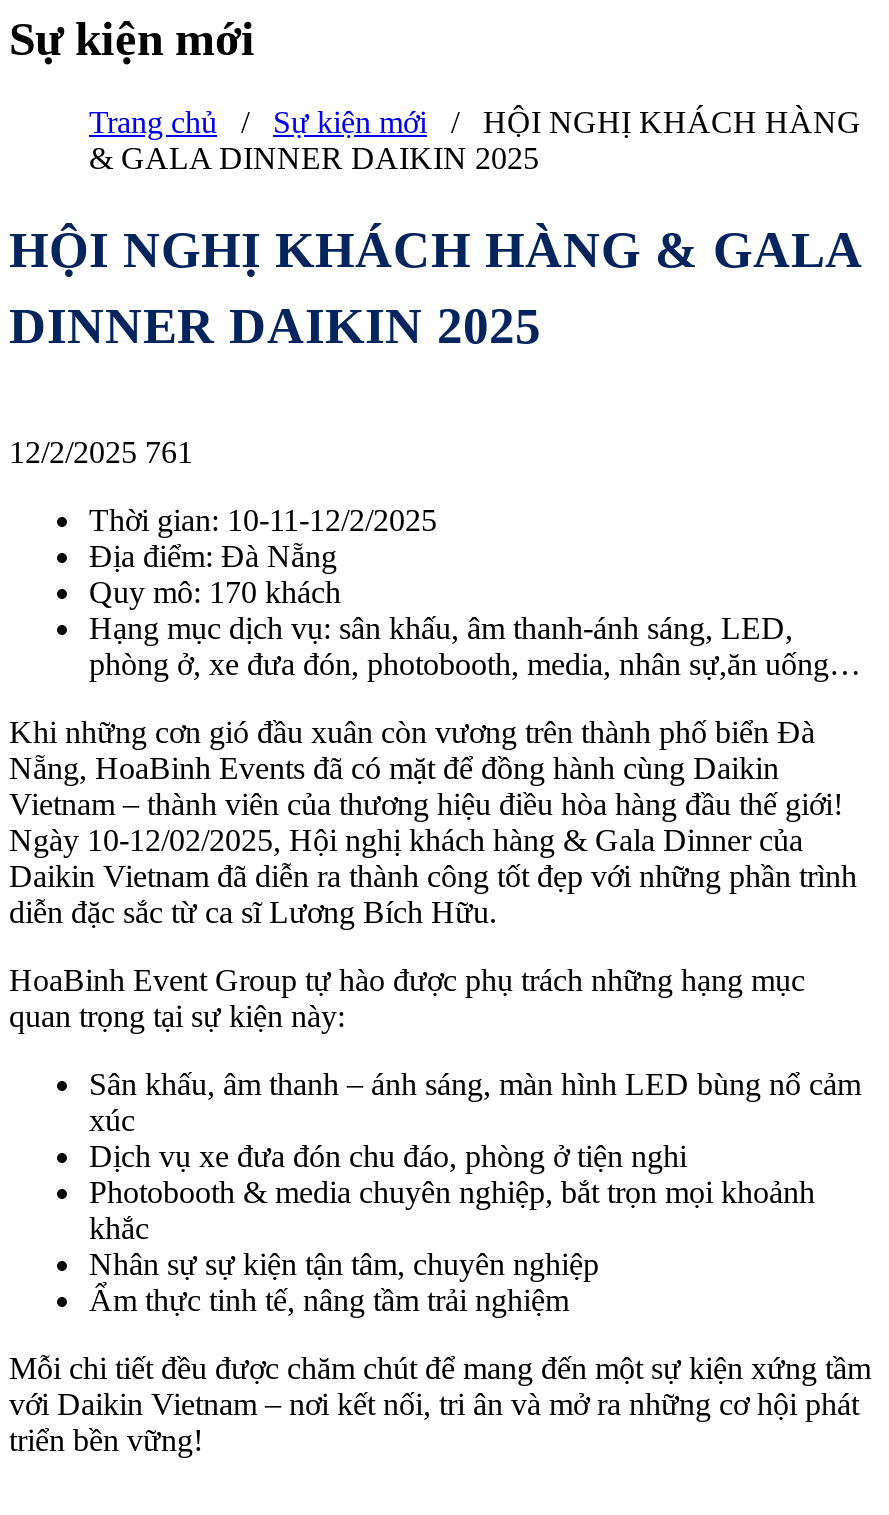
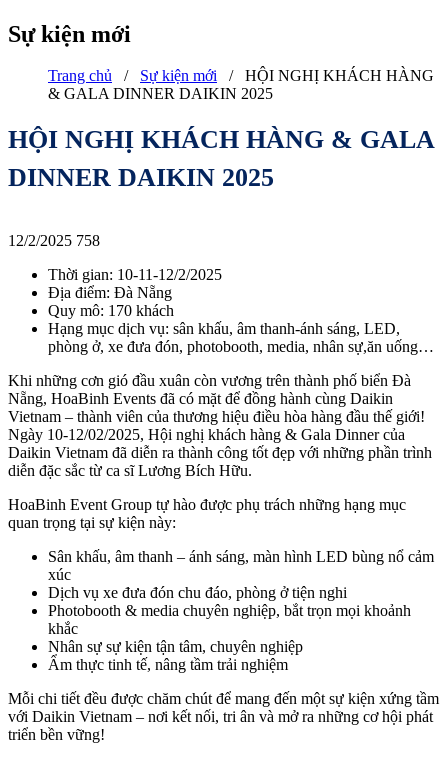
[9,434,193,468] 12/2/2025 761 -> [8,232,100,249] 12/2/2025 758

